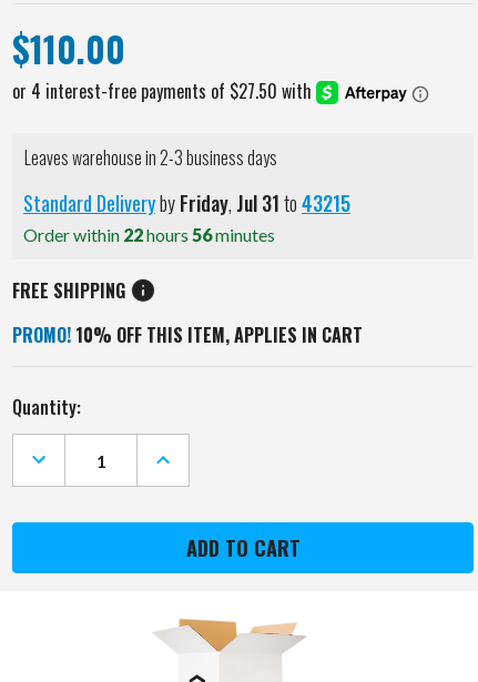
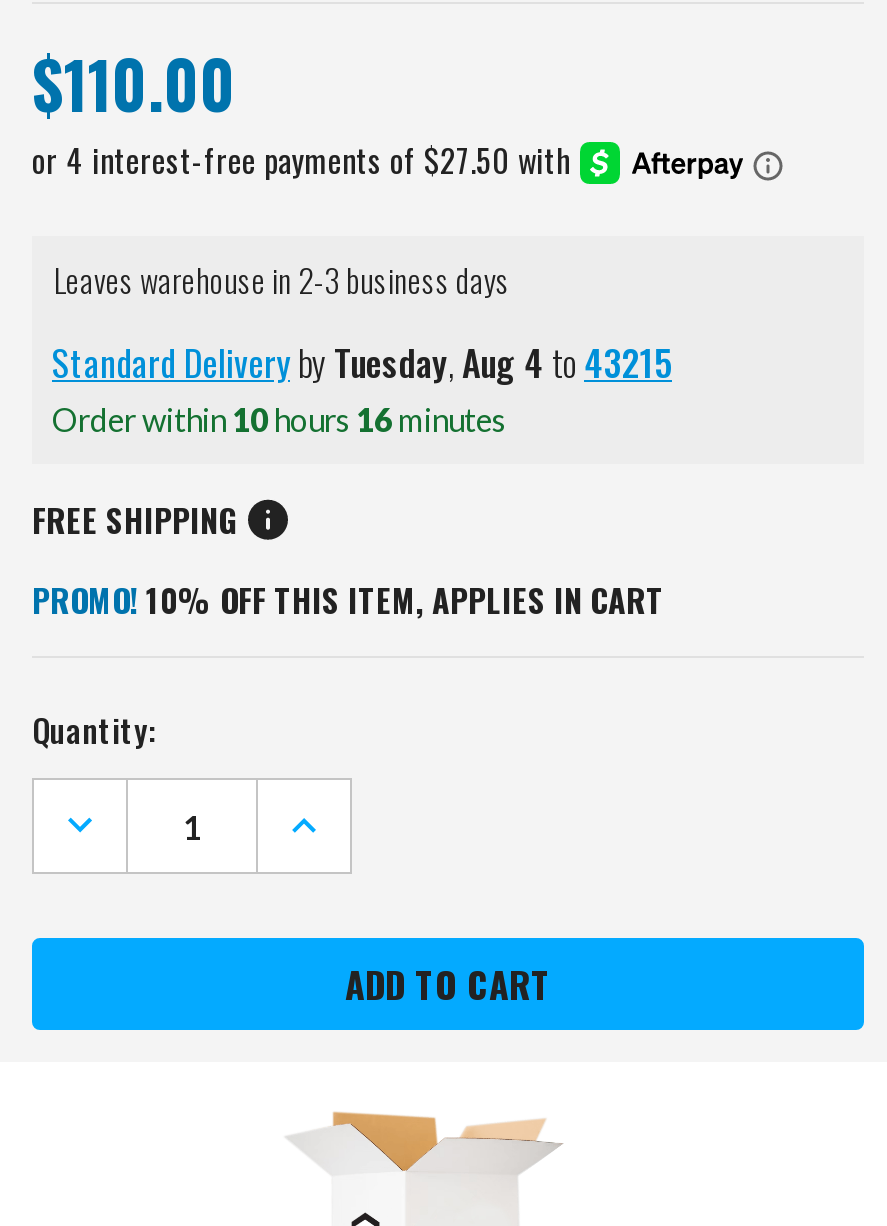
[23,189,350,217] Standard Delivery by Friday, Jul 31 to 43215 -> [52,336,672,388] Standard Delivery by Tuesday, Aug 4 to 43215
[23,224,275,245] Order within 22 hours 56 minutes -> [52,400,506,438] Order within 10 hours 16 minutes

